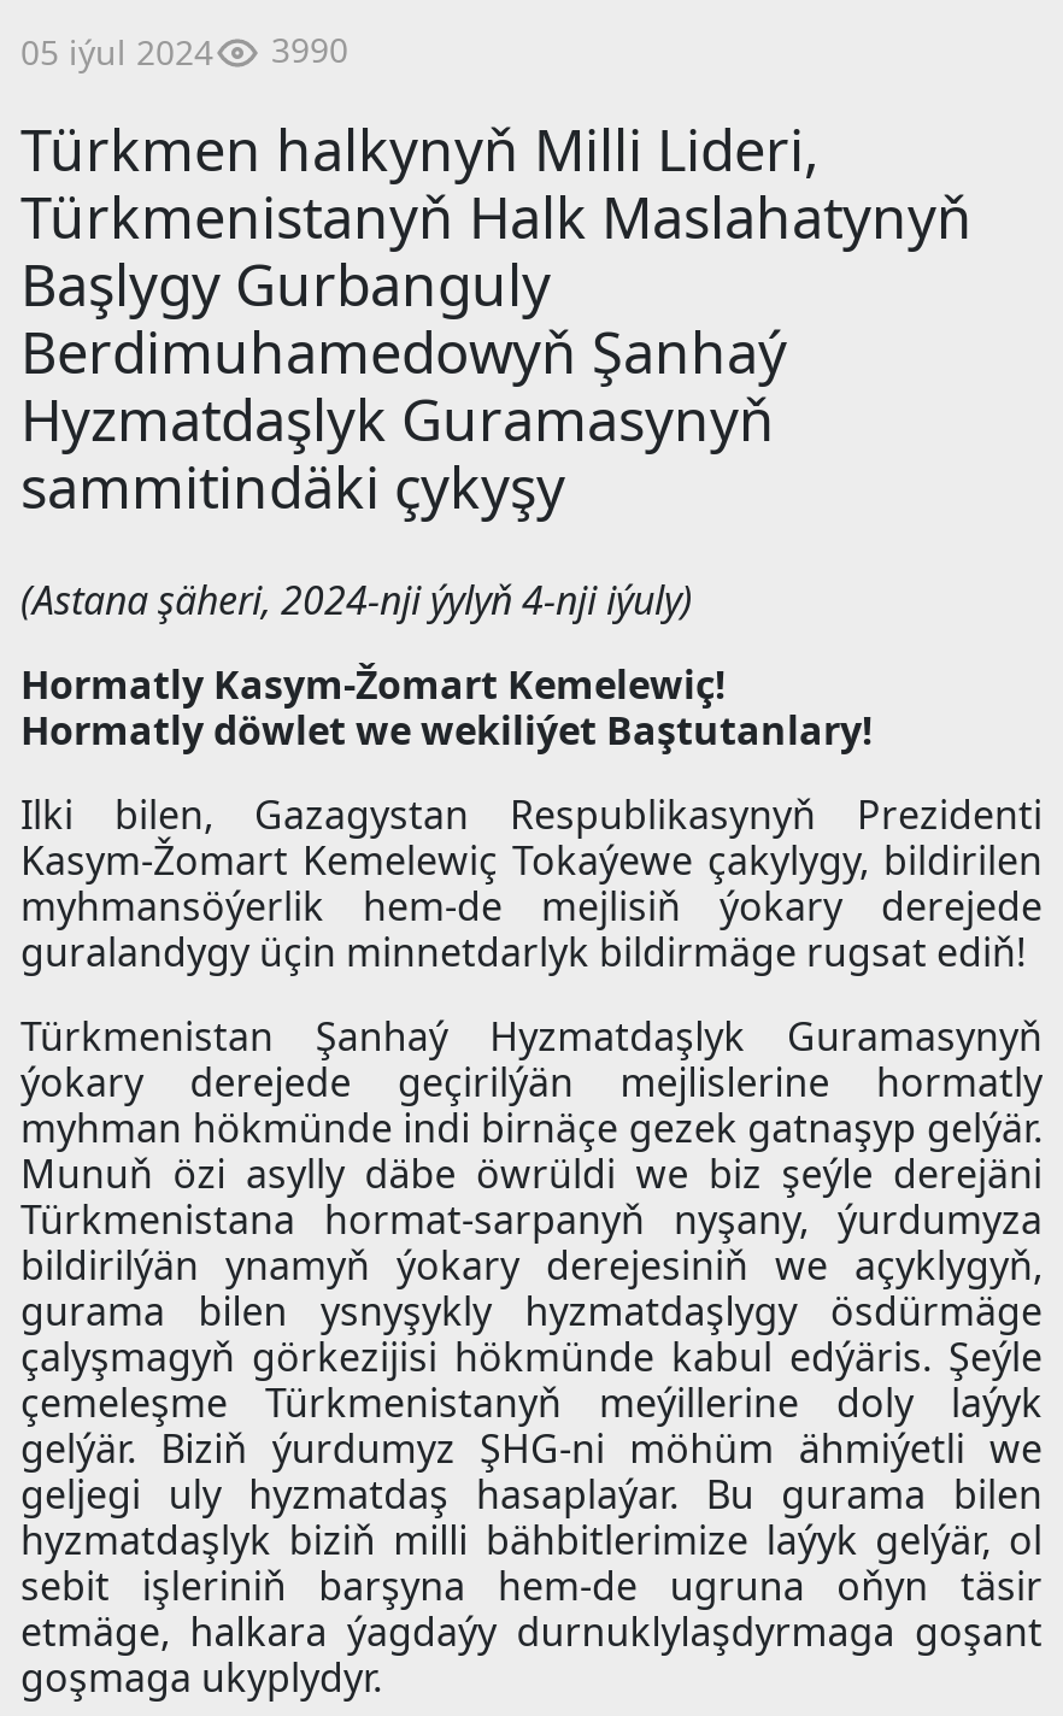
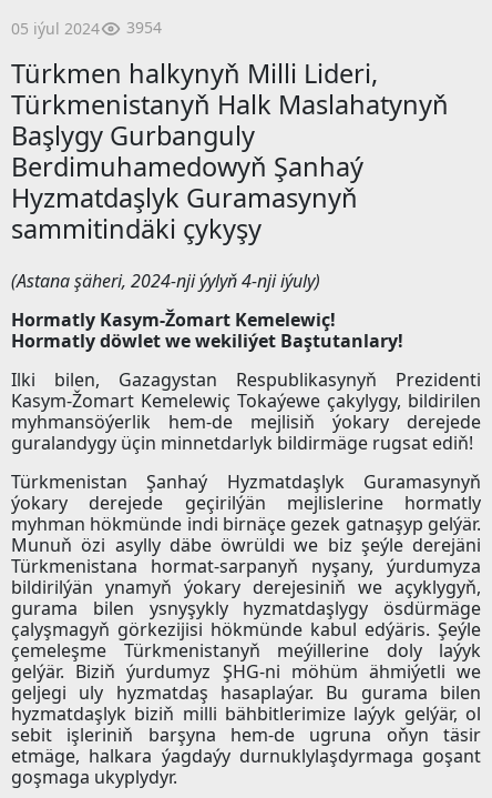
[20,27,348,74] 05 iýul 2024 3990 -> [11,17,162,38] 05 iýul 2024 3954

